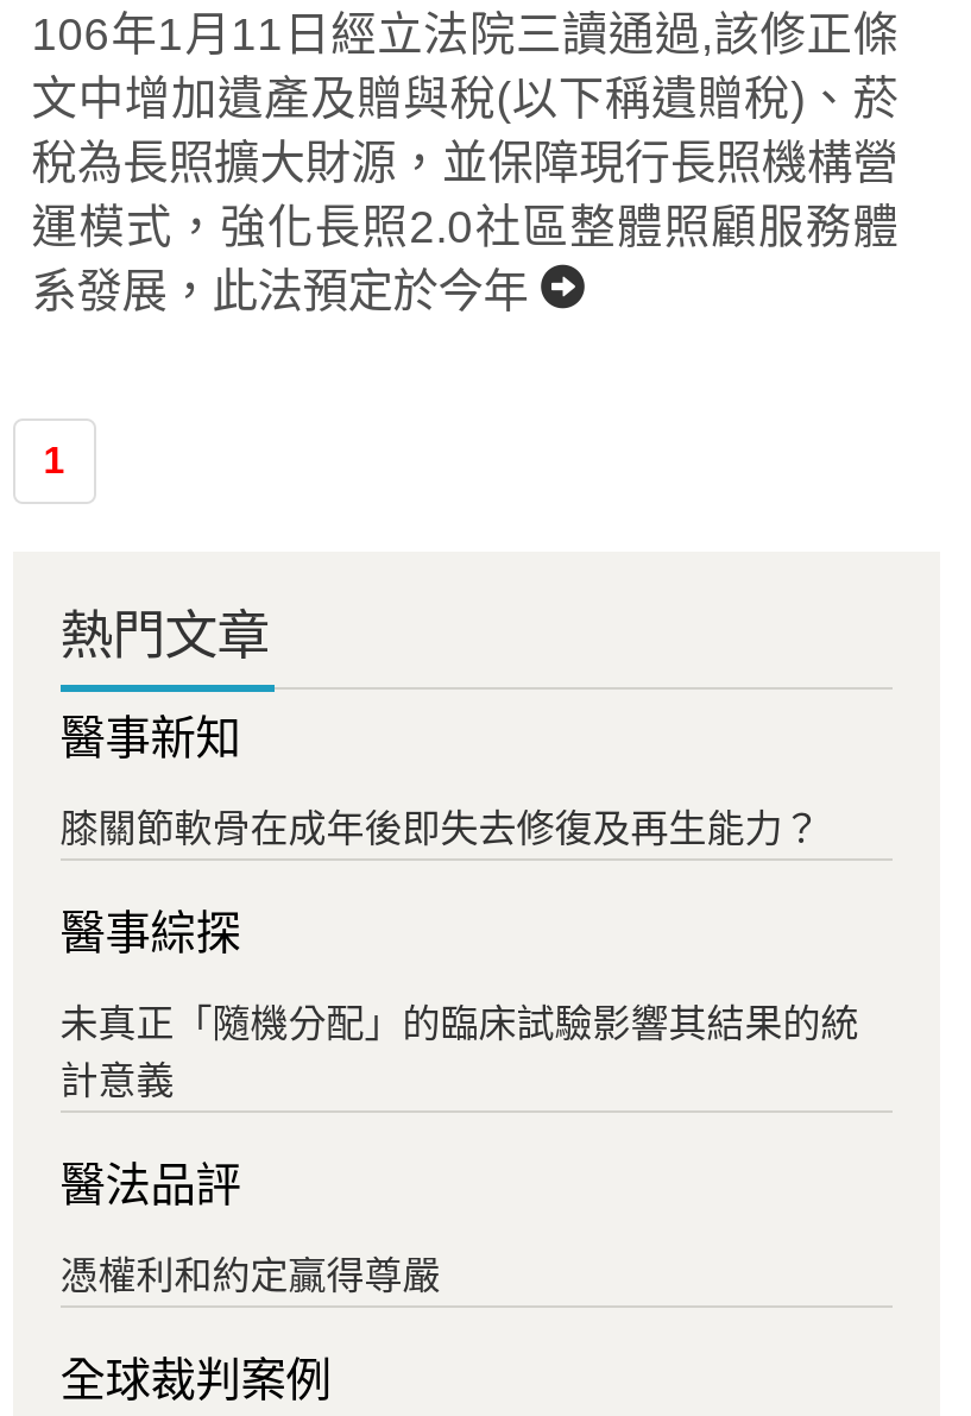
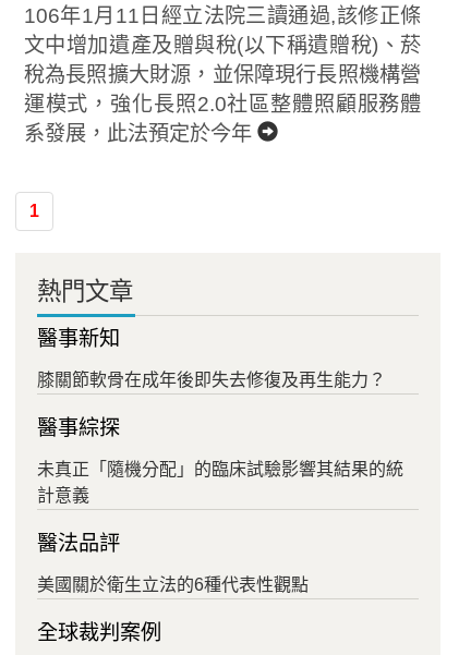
[60,1255,440,1296] 憑權利和約定贏得尊嚴 -> [37,575,308,594] 美國關於衛生立法的6種代表性觀點

